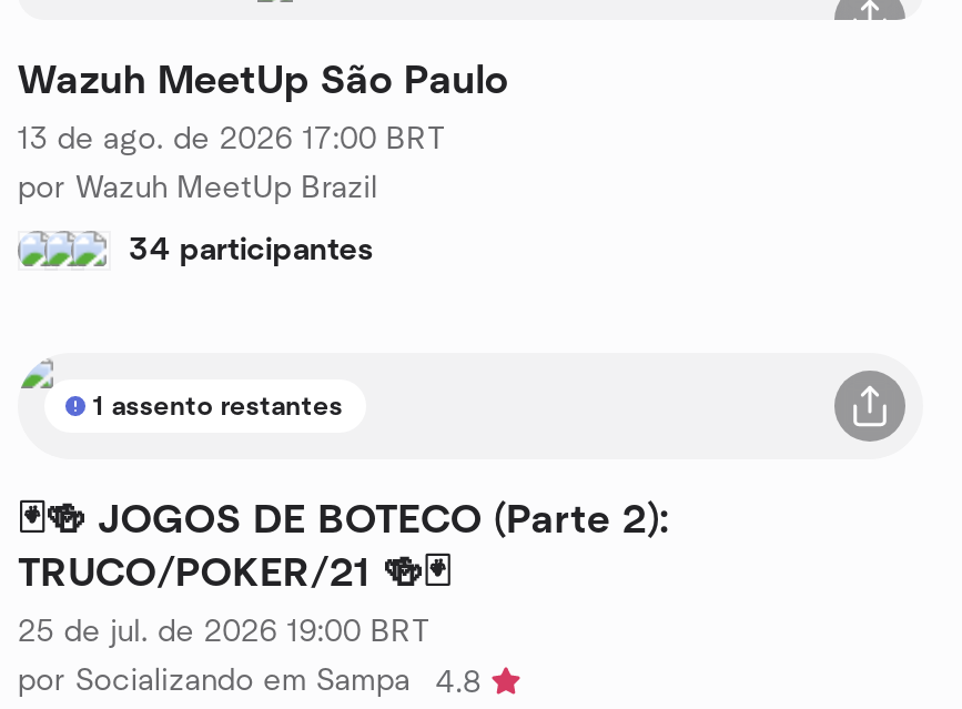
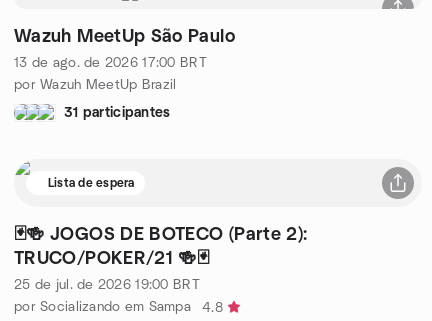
[129,234,374,265] 34 participantes -> [64,105,170,119] 31 participantes
[93,392,343,418] 1 assento restantes -> [48,176,135,188] Lista de espera

